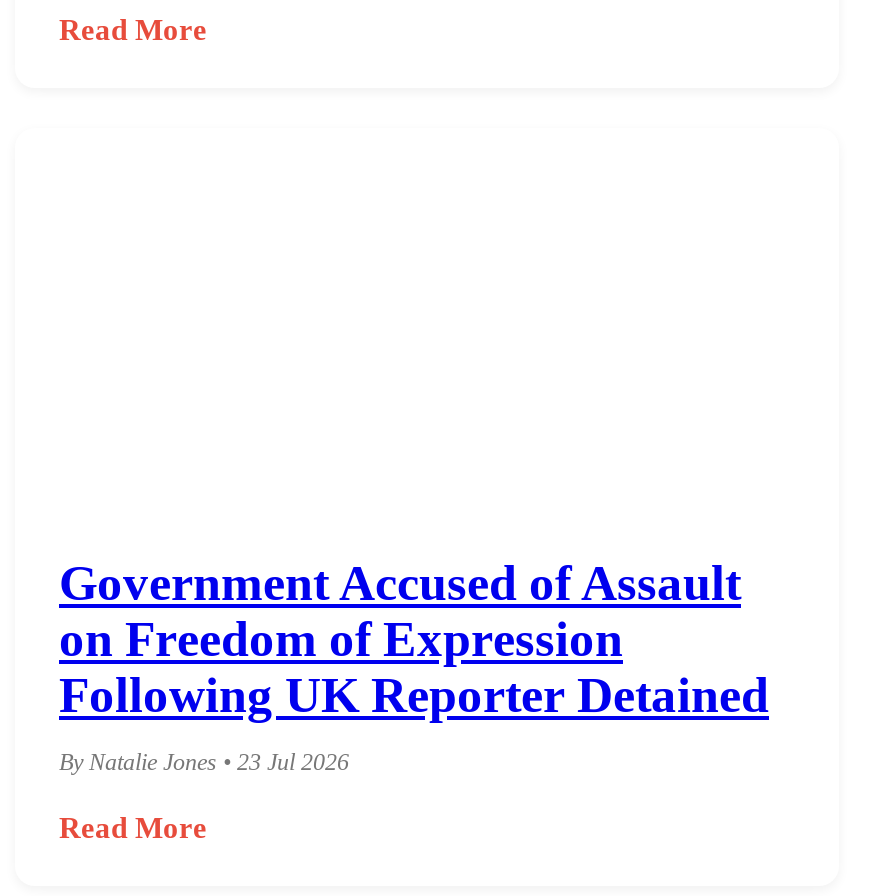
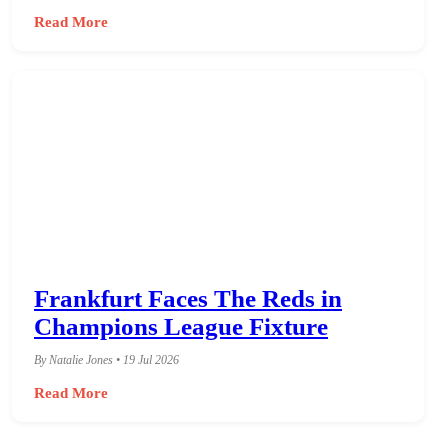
[59,557,769,723] Government Accused of Assault | on Freedom of Expression | Following UK Reporter Detained -> [34,285,342,340] Frankfurt Faces The Reds in | Champions League Fixture
[59,749,349,777] By Natalie Jones • 23 Jul 2026 -> [34,353,179,367] By Natalie Jones • 19 Jul 2026

